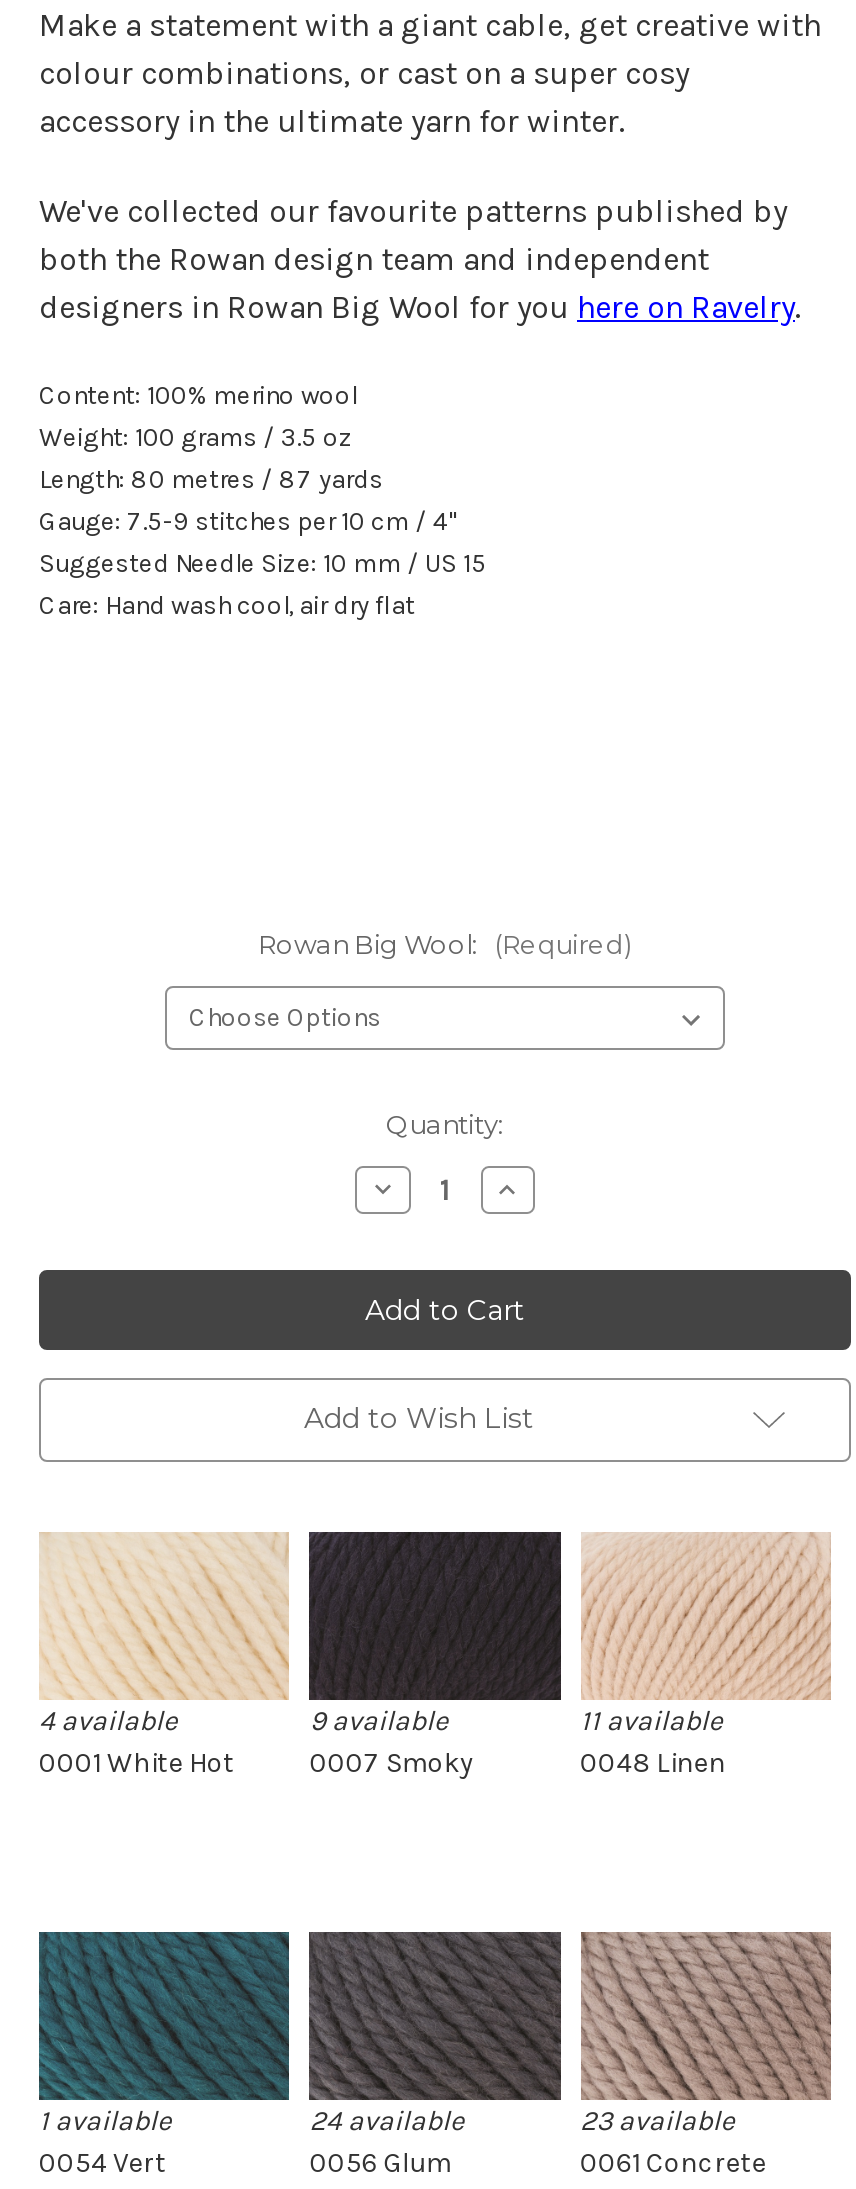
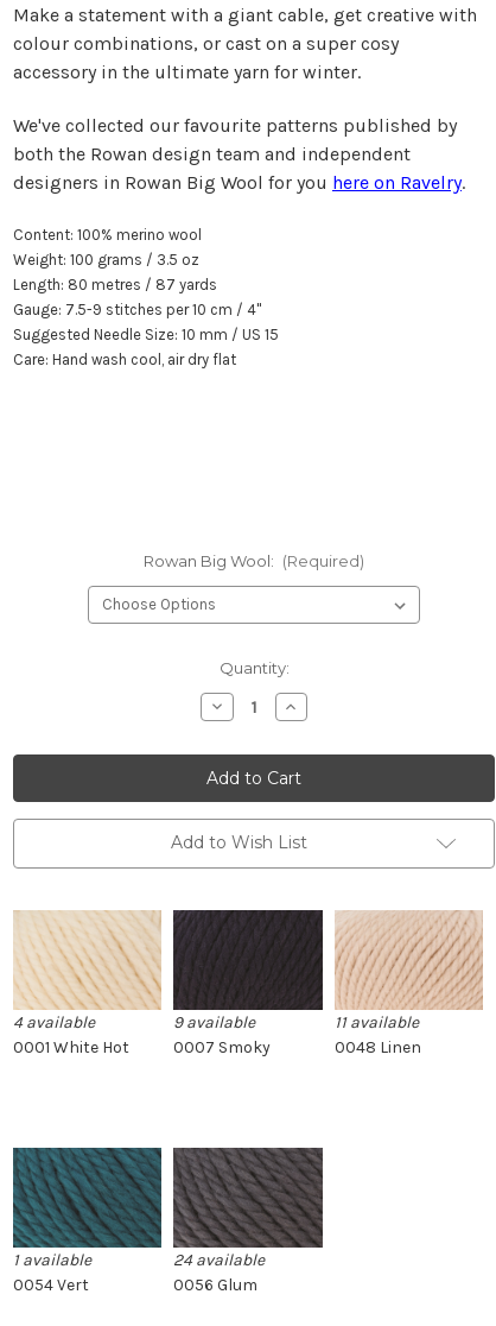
[579,1930,833,2180] [image] | 23 available | 0061 Concrete -> none

